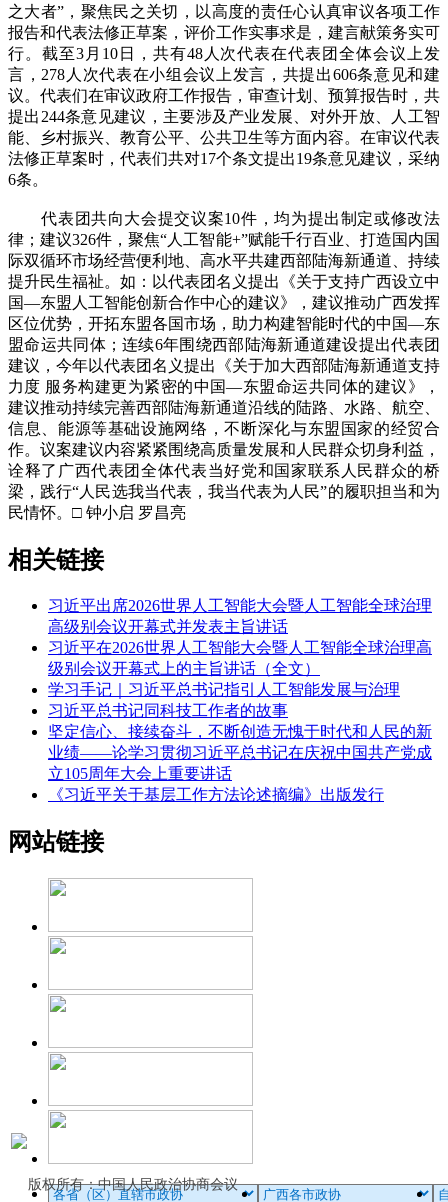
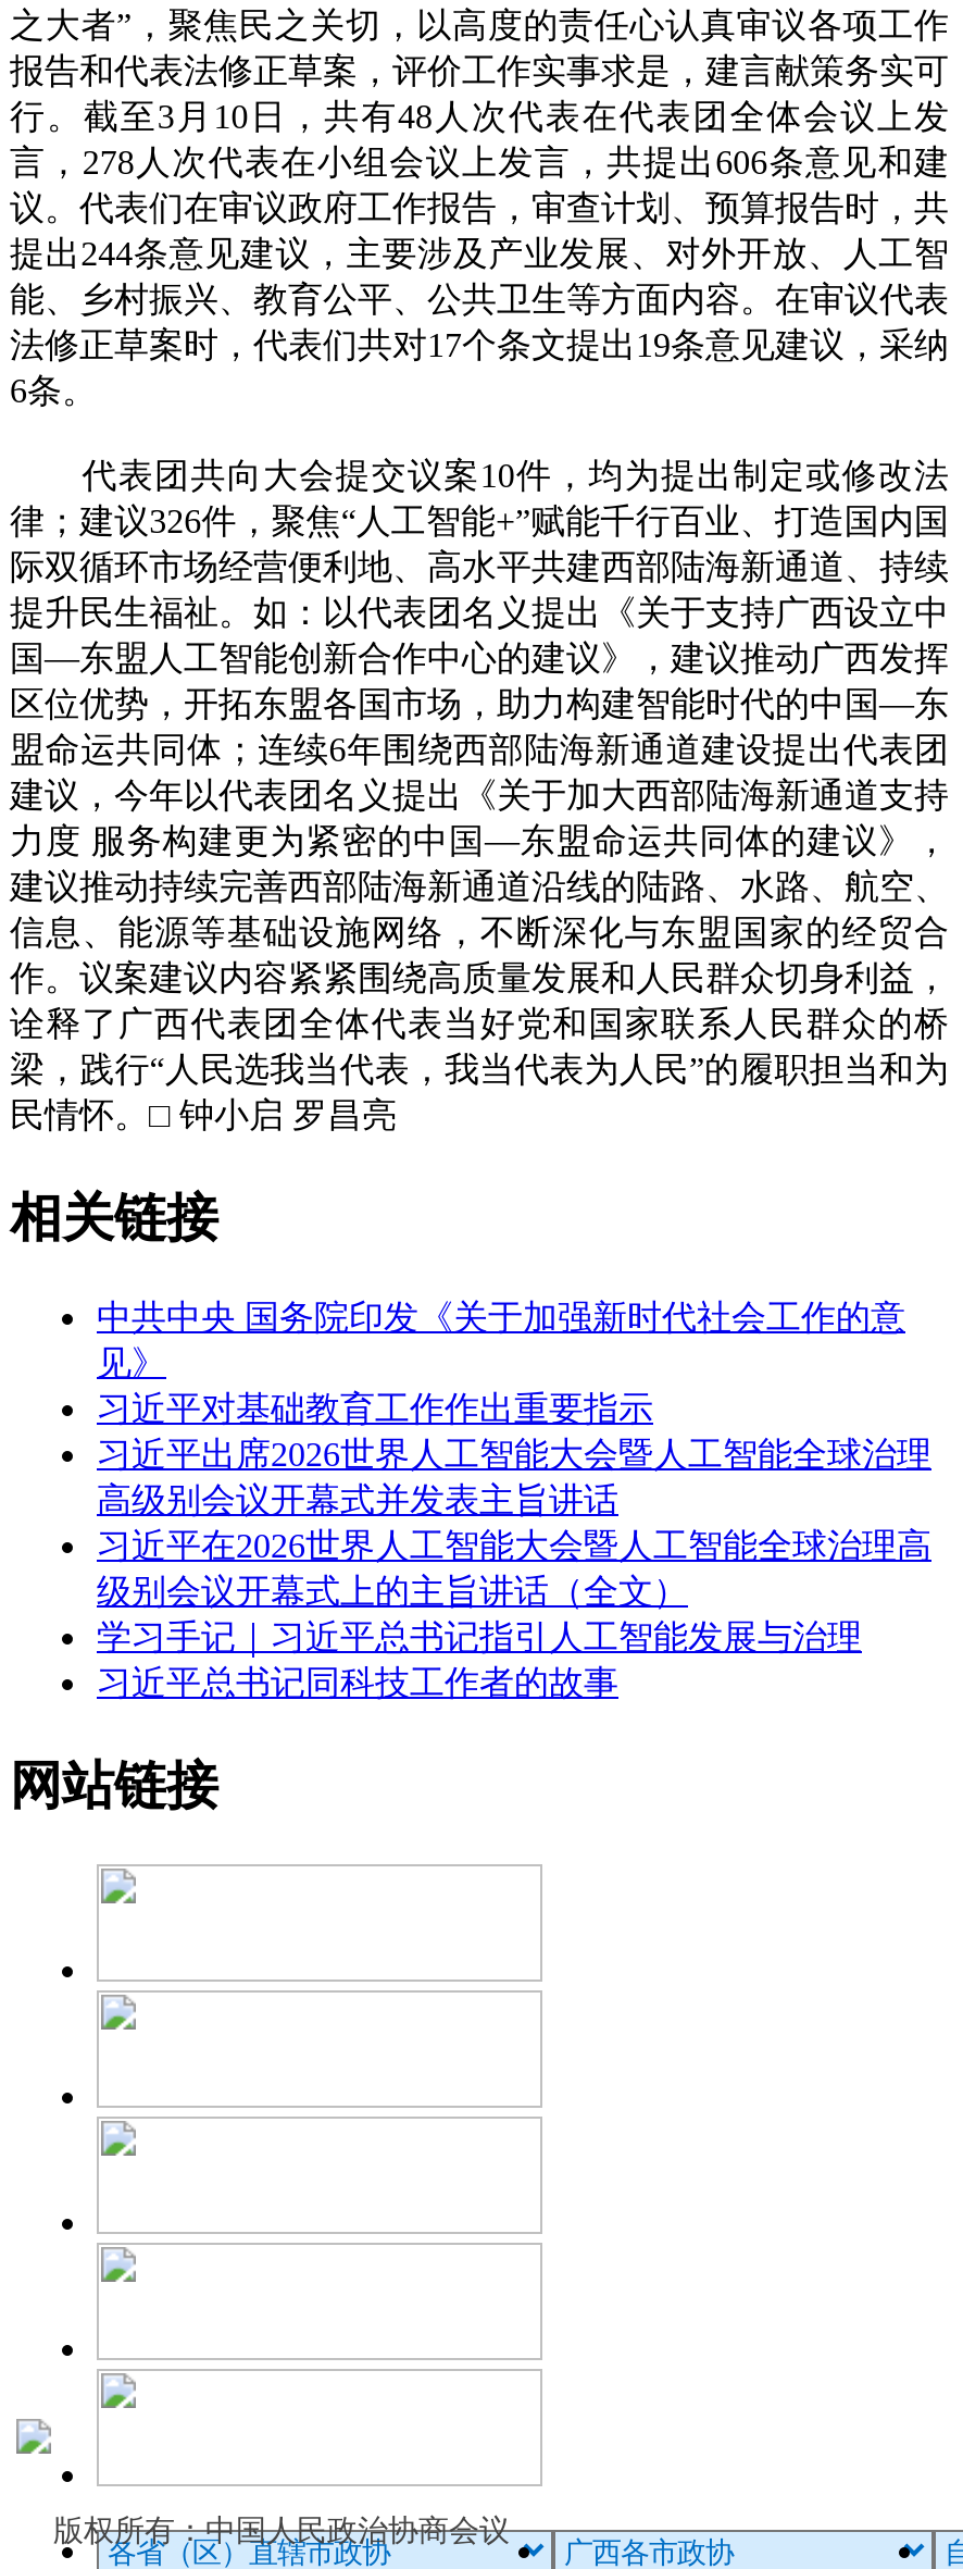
none -> [97,1298,905,1426] 中共中央 国务院印发《关于加强新时代社会工作的意 | 见》 | 习近平对基础教育工作作出重要指示
moved [48,597,432,719] -> [97,1435,931,1700]: 习近平出席2026世界人工智能大会暨人工智能全球治理 | 高级别会议开幕式并发表主旨讲话 | 习近平在2026世界人工智能大会暨人工智能全球治理高 | 级别会议开幕式上的主旨讲话（全文） | 学习手记｜习近平总书记指引人工智能发展与治理 | 习近平总书记同科技工作者的故事
[48,723,432,803] 坚定信心、接续奋斗，不断创造无愧于时代和人民的新 | 业绩——论学习贯彻习近平总书记在庆祝中国共产党成 | 立105周年大会上重要讲话 | 《习近平关于基层工作方法论述摘编》出版发行 -> none

